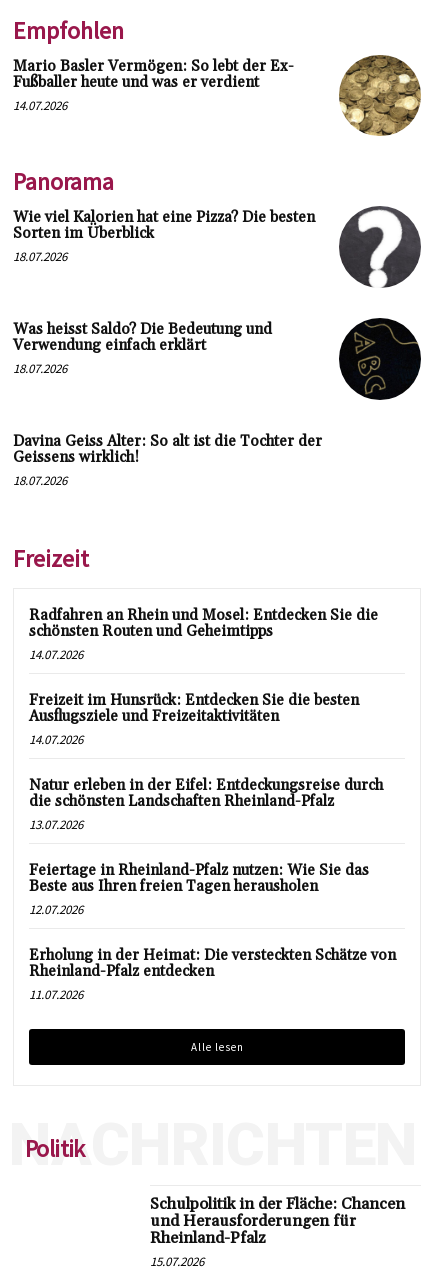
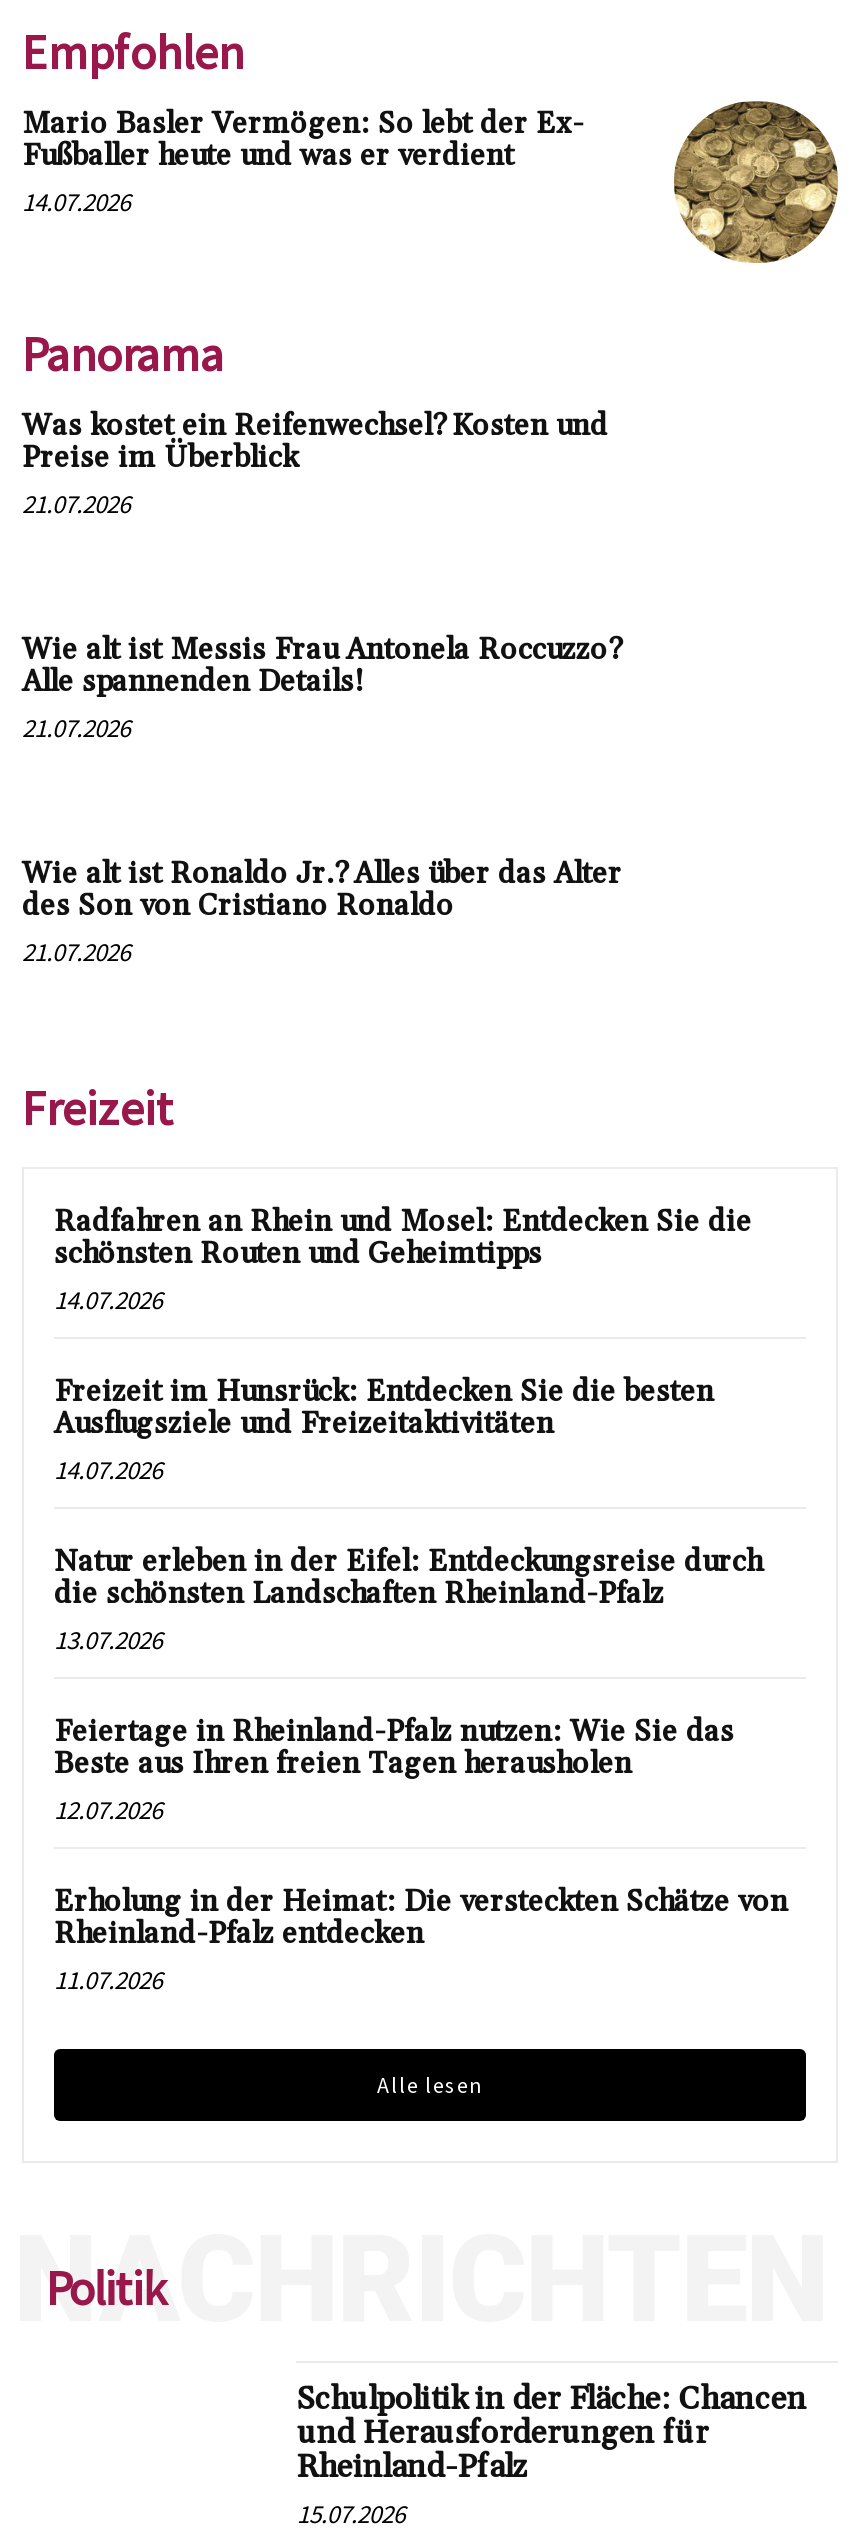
[13,208,315,265] Wie viel Kalorien hat eine Pizza? Die besten | Sorten im Überblick | 18.07.2026 -> [22,408,608,522] Was kostet ein Reifenwechsel? Kosten und | Preise im Überblick | 21.07.2026
[338,205,422,289] [image] -> none
[13,320,272,377] Was heisst Saldo? Die Bedeutung und | Verwendung einfach erklärt | 18.07.2026 -> [22,631,620,745] Wie alt ist Messis Frau Antonela Roccuzzo? | Alle spannenden Details! | 21.07.2026
[338,317,422,401] [image] -> none
[13,432,322,489] Davina Geiss Alter: So alt ist die Tochter der | Geissens wirklich! | 18.07.2026 -> [22,854,622,968] Wie alt ist Ronaldo Jr.? Alles über das Alter | des Son von Cristiano Ronaldo | 21.07.2026

